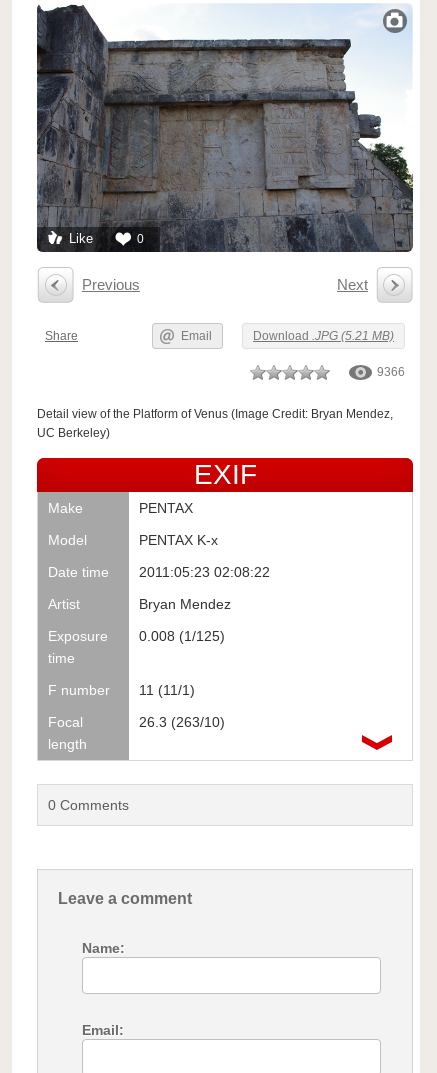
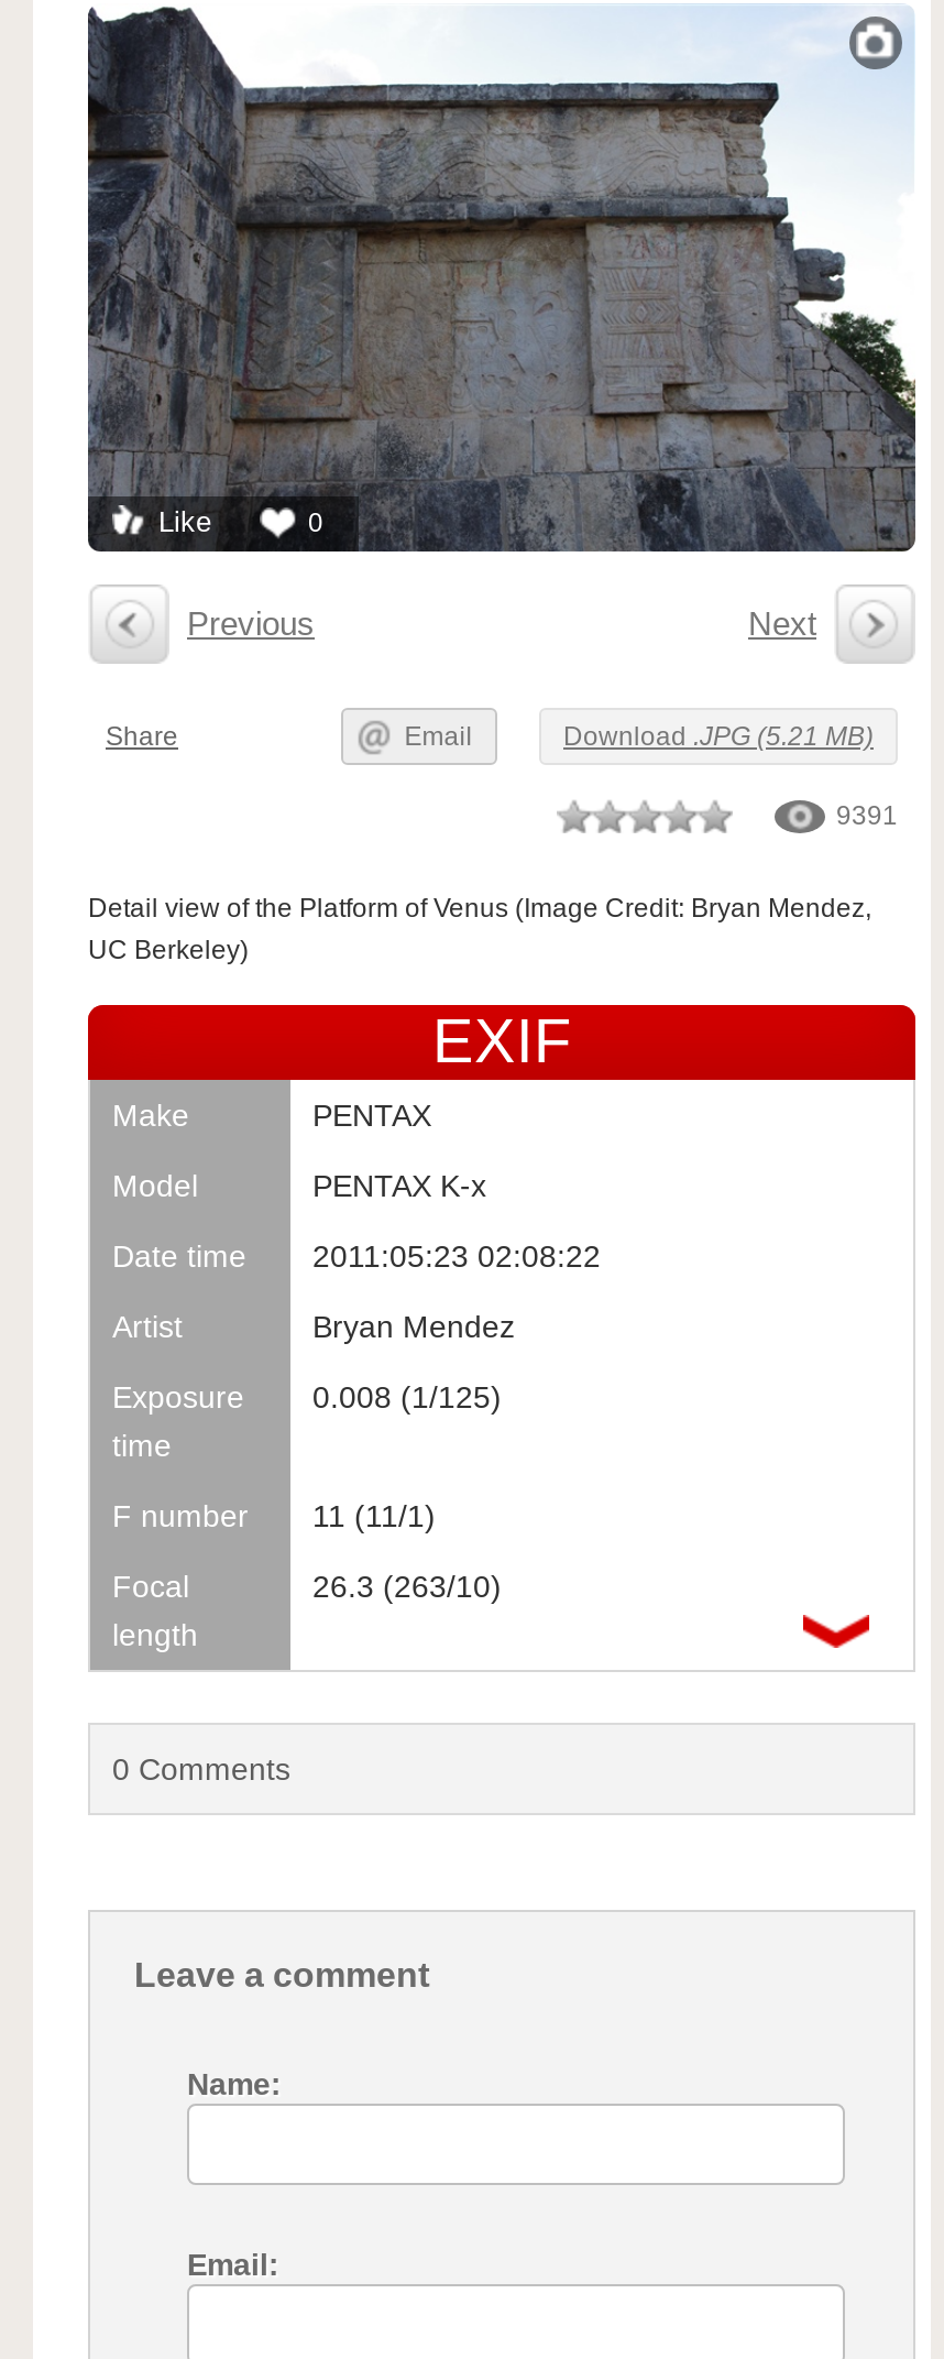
[377,365,405,379] 9366 -> [836,801,898,832] 9391

